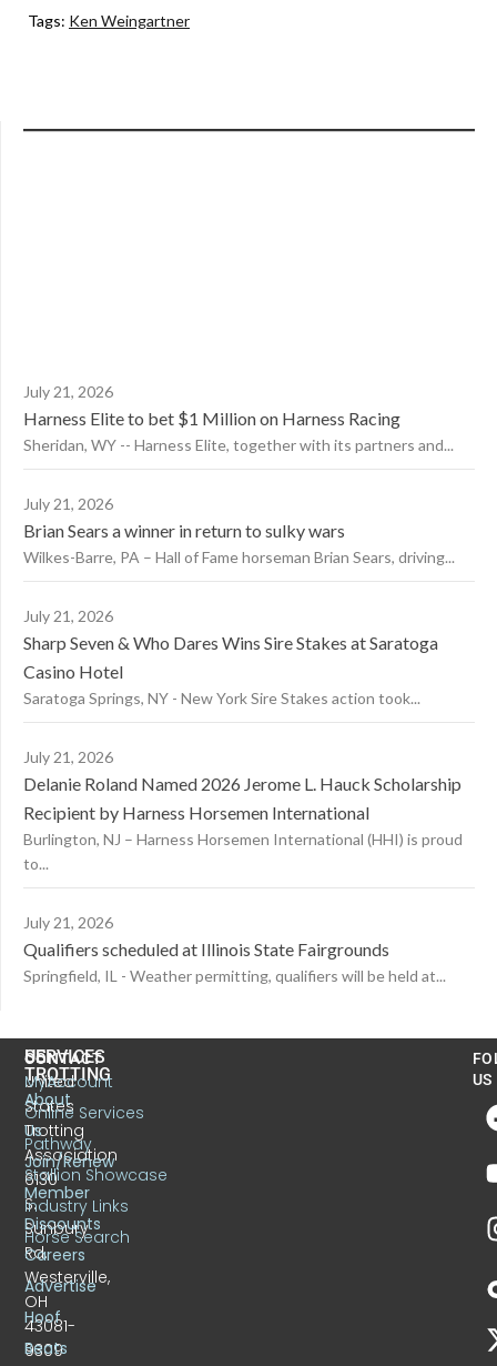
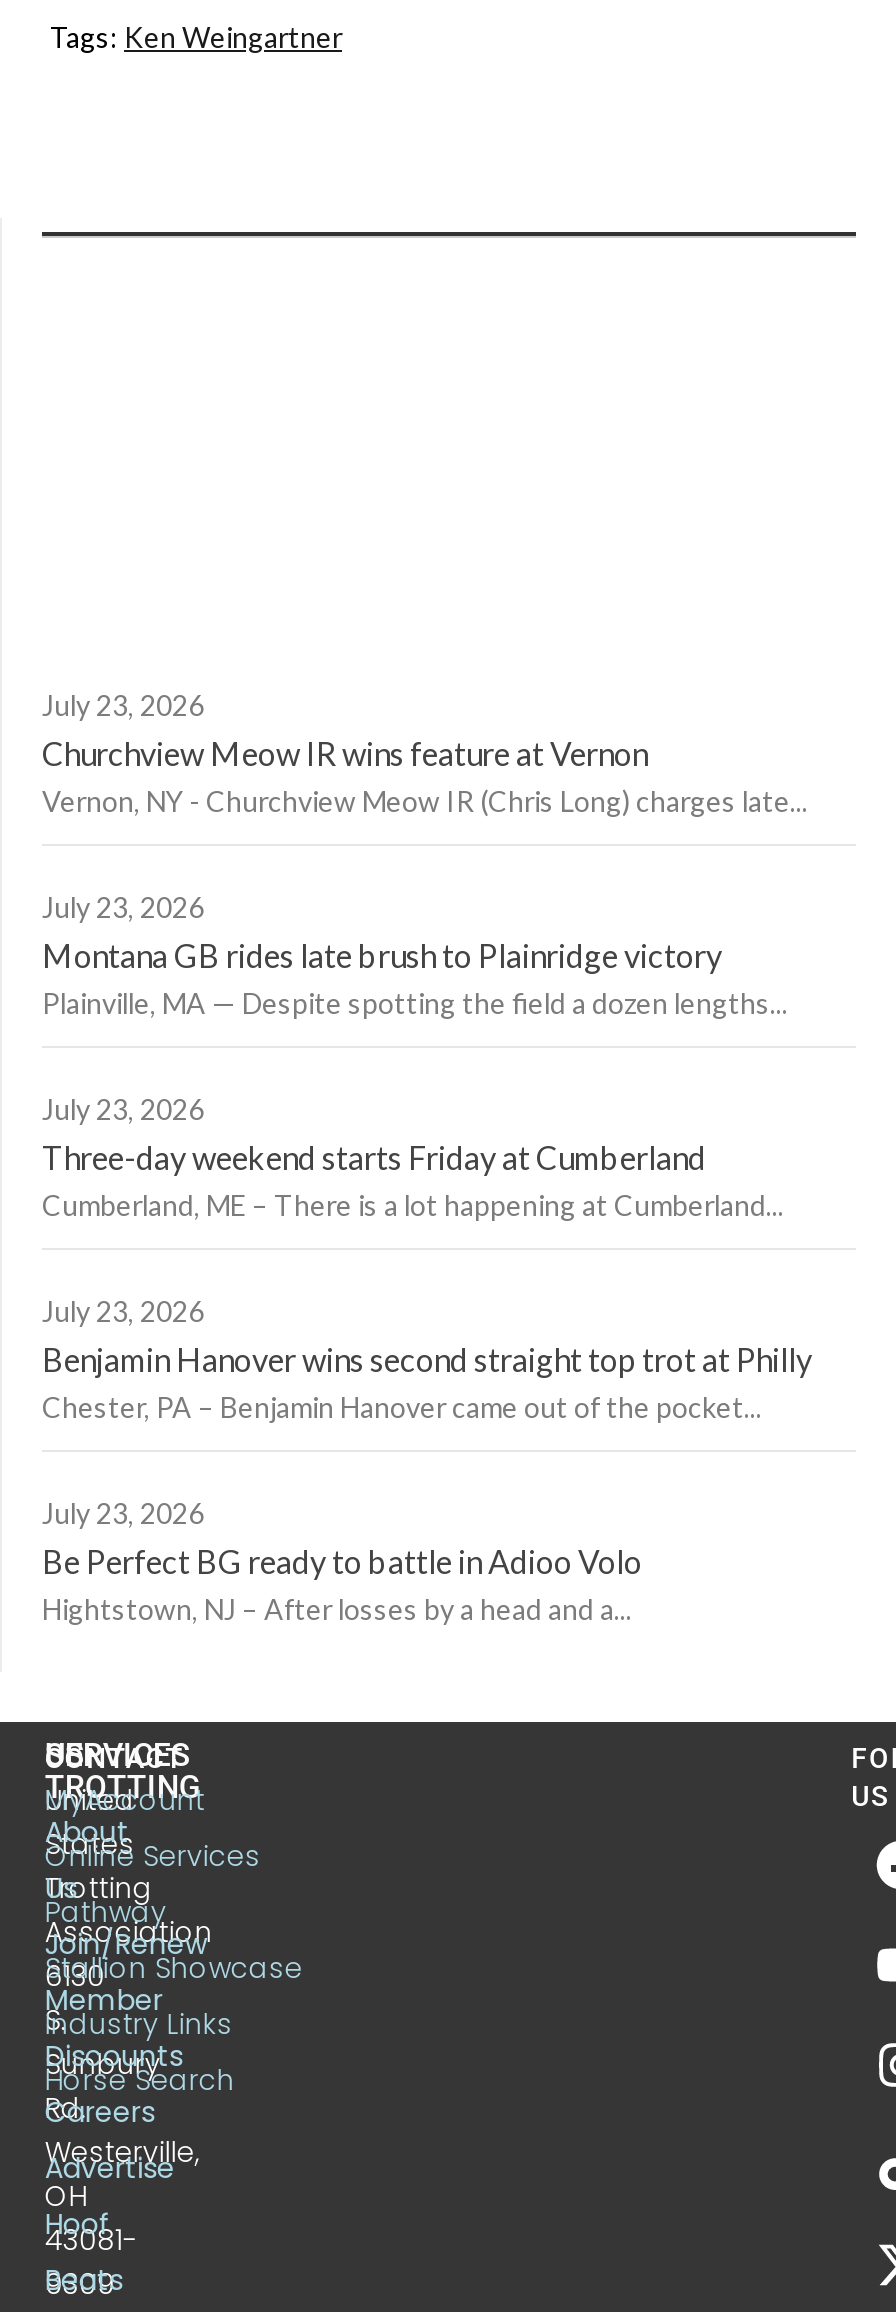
[23,382,454,454] July 21, 2026 | Harness Elite to bet $1 Million on Harness Racing | Sheridan, WY -- Harness Elite, together with its partners and... -> [42,688,808,818] July 23, 2026 | Churchview Meow IR wins feature at Vernon | Vernon, NY - Churchview Meow IR (Chris Long) charges late...
[23,494,455,566] July 21, 2026 | Brian Sears a winner in return to sulky wars | Wilkes-Barre, PA – Hall of Fame horseman Brian Sears, driving... -> [42,890,788,1020] July 23, 2026 | Montana GB rides late brush to Plainridge victory | Plainville, MA — Despite spotting the field a dozen lengths...
[23,606,438,707] July 21, 2026 | Sharp Seven & Who Dares Wins Sire Stakes at Saratoga | Casino Hotel | Saratoga Springs, NY - New York Sire Stakes action took... -> [42,1092,784,1222] July 23, 2026 | Three-day weekend starts Friday at Cumberland | Cumberland, ME – There is a lot happening at Cumberland...
[23,747,463,873] July 21, 2026 | Delanie Roland Named 2026 Jerome L. Hauck Scholarship | Recipient by Harness Horsemen International | Burlington, NJ – Harness Horsemen International (HHI) is proud | to... -> [42,1294,812,1424] July 23, 2026 | Benjamin Hanover wins second straight top trot at Philly | Chester, PA – Benjamin Hanover came out of the pocket...
[23,913,446,985] July 21, 2026 | Qualifiers scheduled at Illinois State Fairgrounds | Springfield, IL - Weather permitting, qualifiers will be held at... -> [42,1496,642,1626] July 23, 2026 | Be Perfect BG ready to battle in Adioo Volo | Hightstown, NJ – After losses by a head and a...

